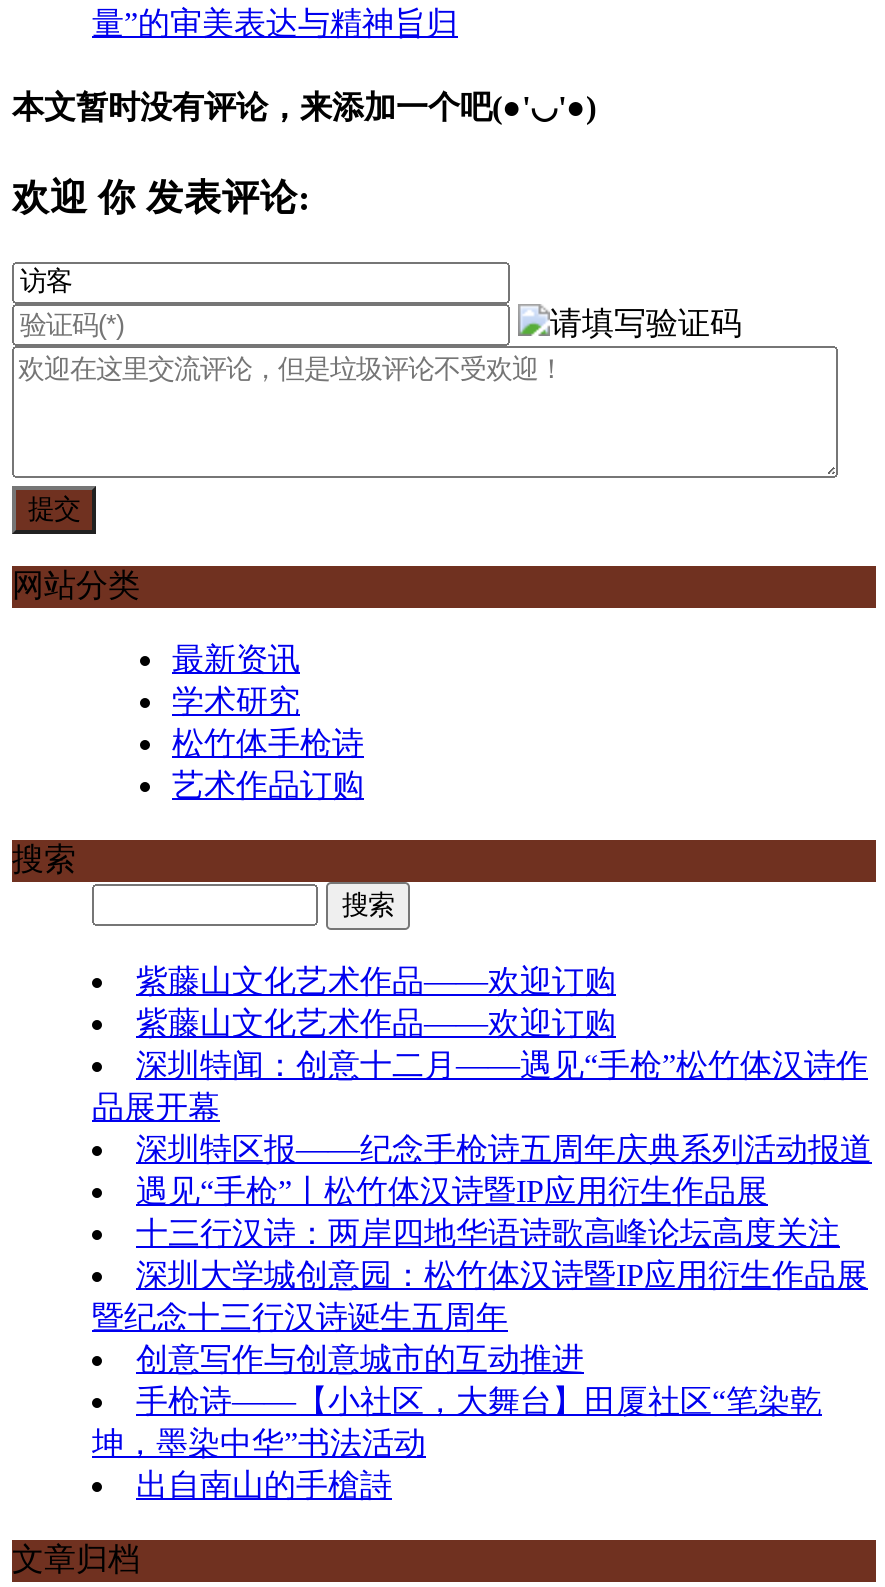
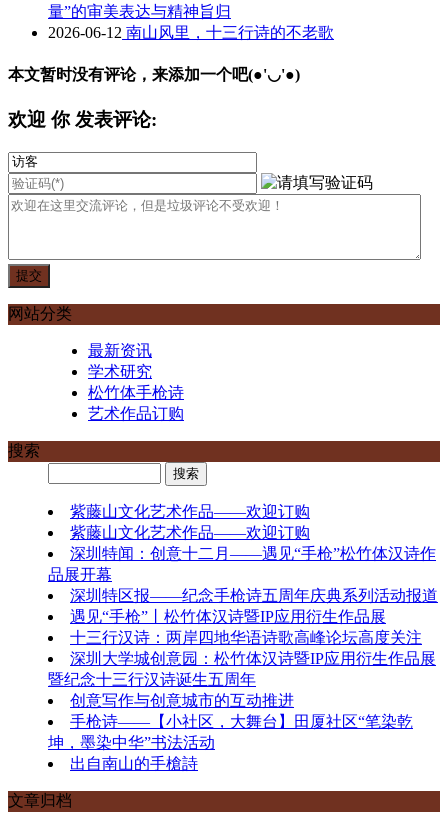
none -> [48,23,334,40] 2026-06-12南山风里，十三行诗的不老歌

